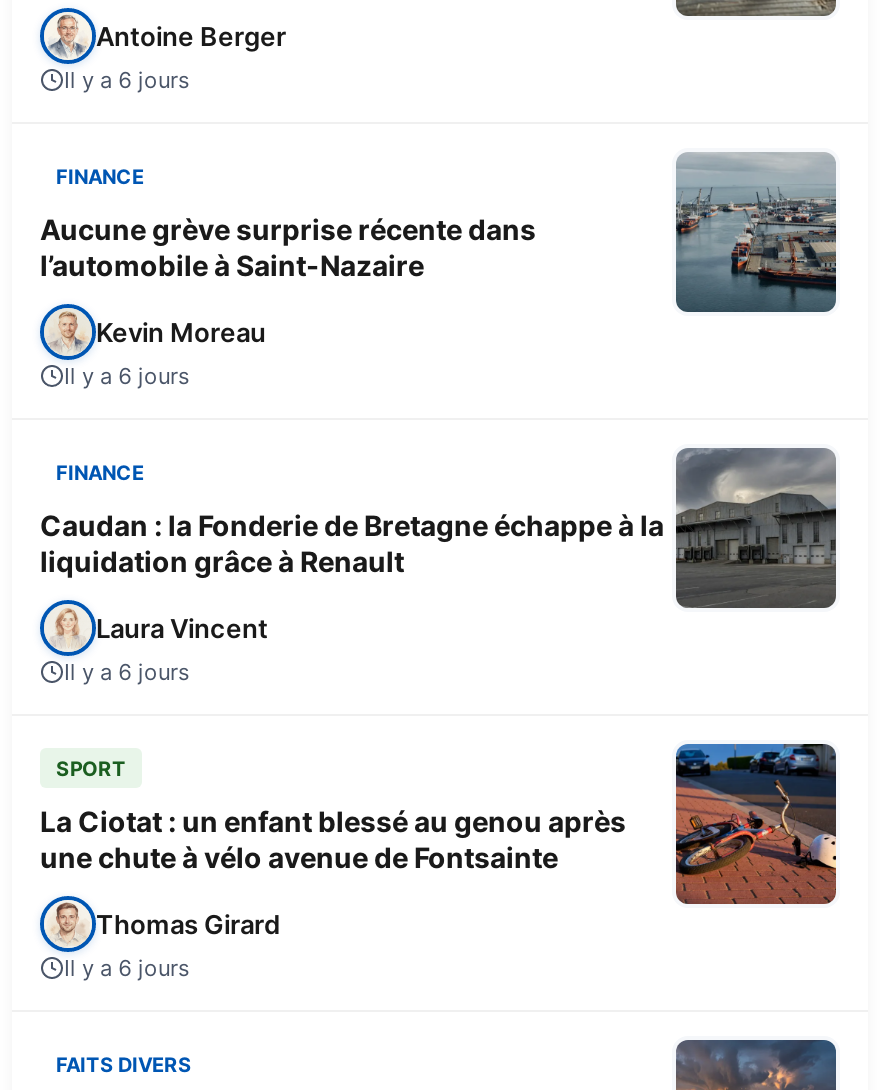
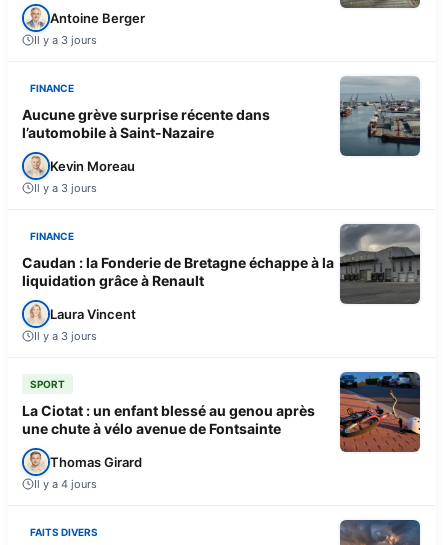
[64,65,190,93] Il y a 6 jours -> [34,33,97,47] Il y a 3 jours
[64,361,190,389] Il y a 6 jours -> [34,181,97,195] Il y a 3 jours
[64,657,190,685] Il y a 6 jours -> [34,329,97,343] Il y a 3 jours
[64,953,190,981] Il y a 6 jours -> [34,477,97,491] Il y a 4 jours

